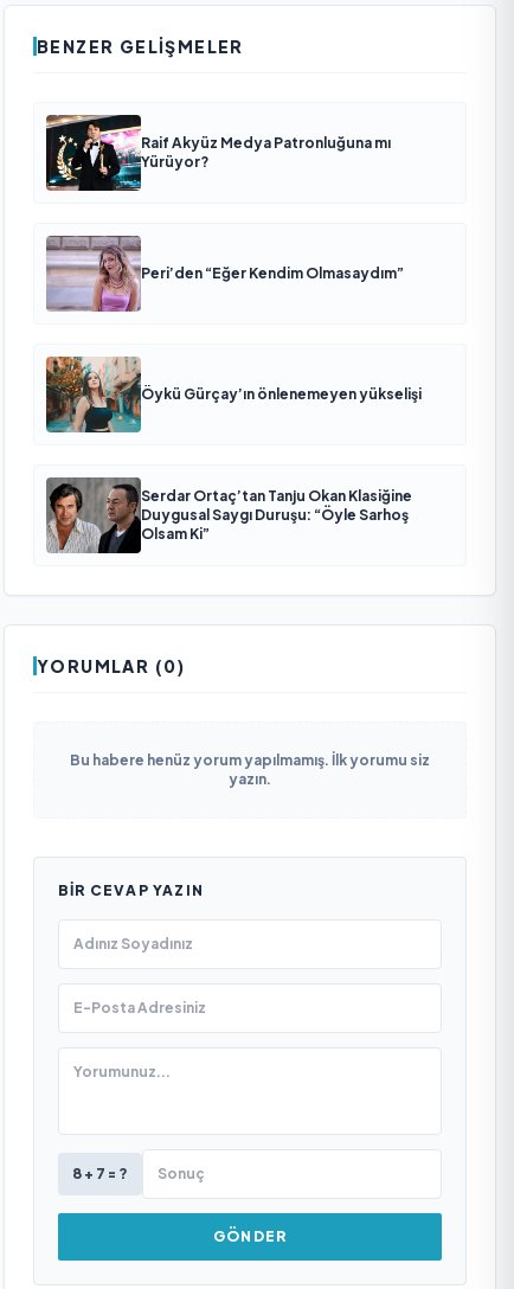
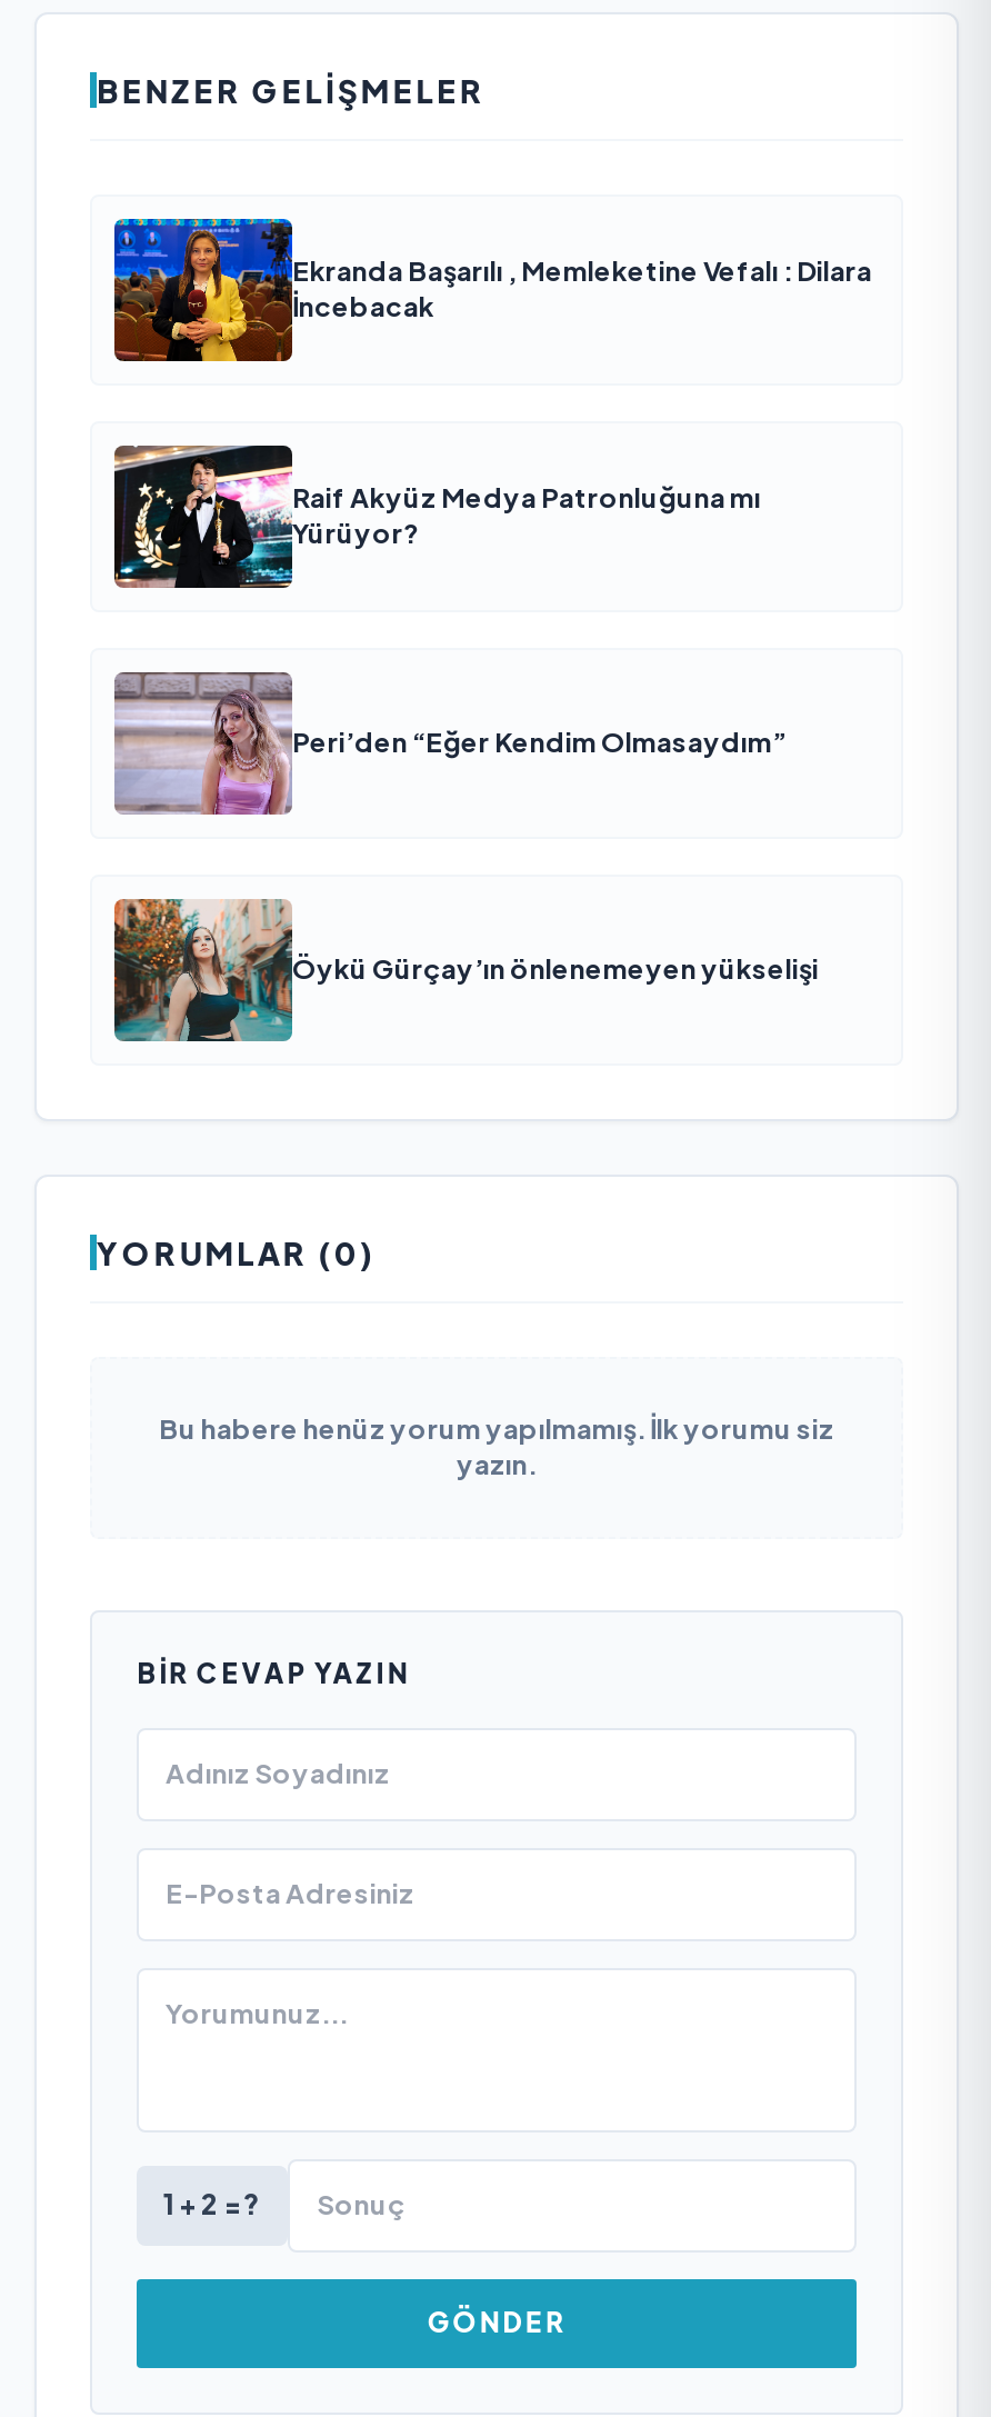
none -> [112,217,872,363] [image] | Ekranda Başarılı , Memleketine Vefalı : Dilara | İncebacak
moved [46,113,422,402] -> [114,441,819,985]: [image] | Raif Akyüz Medya Patronluğuna mı | Yürüyor? | Peri’den “Eğer Kendim Olmasaydım” | Öykü Gürçay’ın önlenemeyen yükselişi
[45,476,412,554] [image] | Serdar Ortaç’tan Tanju Okan Klasiğine | Duygusal Saygı Duruşu: “Öyle Sarhoş | Olsam Ki” -> none
[72,1164,128,1182] 8 + 7 = ? -> [163,2187,261,2220] 1 + 2 = ?

